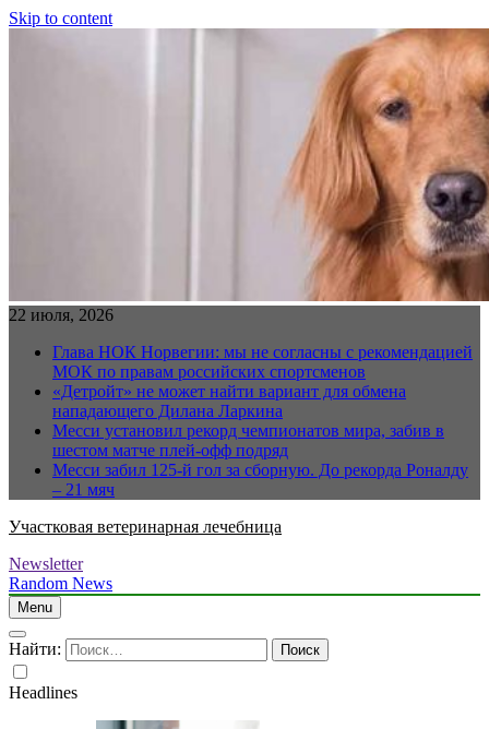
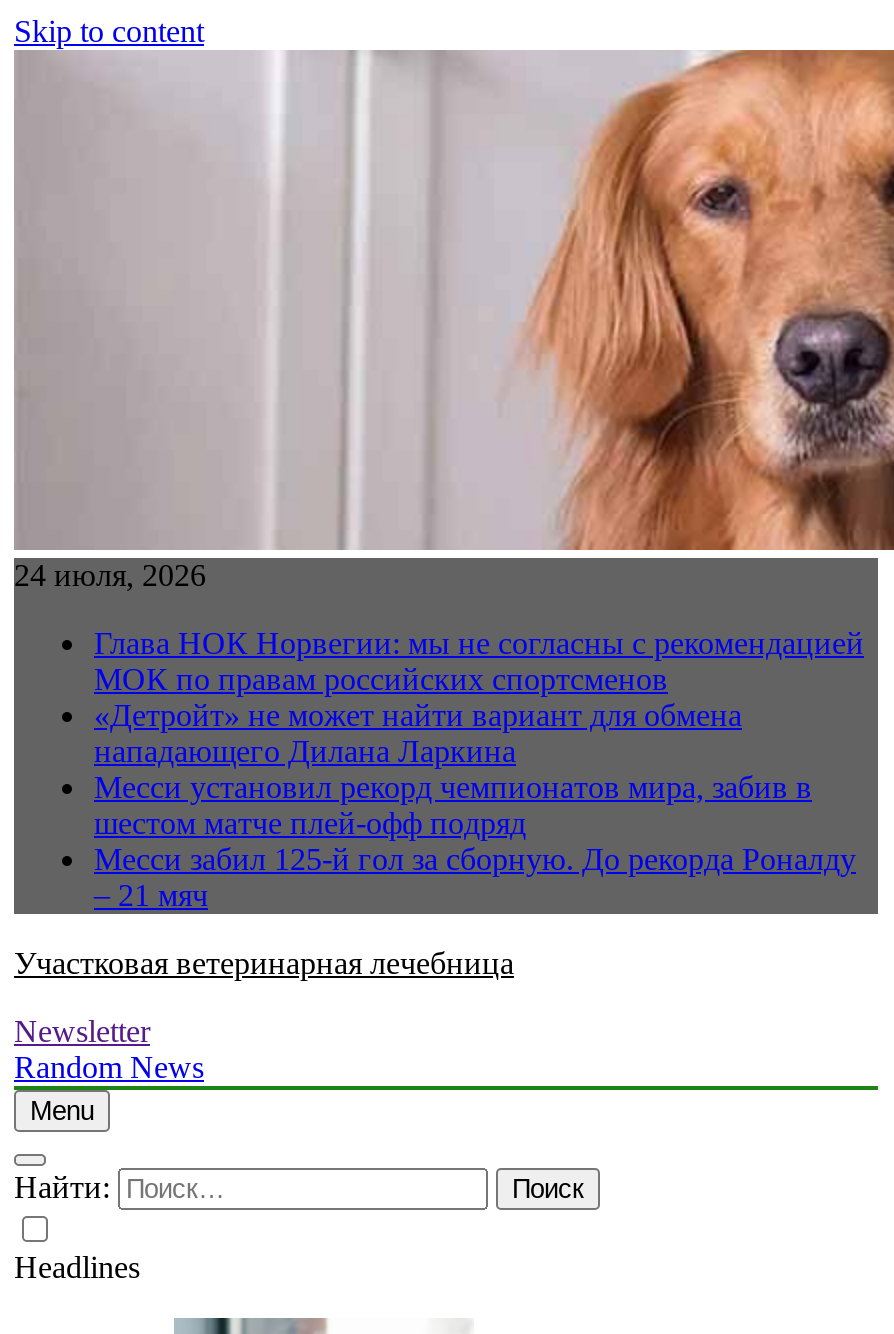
[9,306,114,324] 22 июля, 2026 -> [14,558,206,592] 24 июля, 2026

